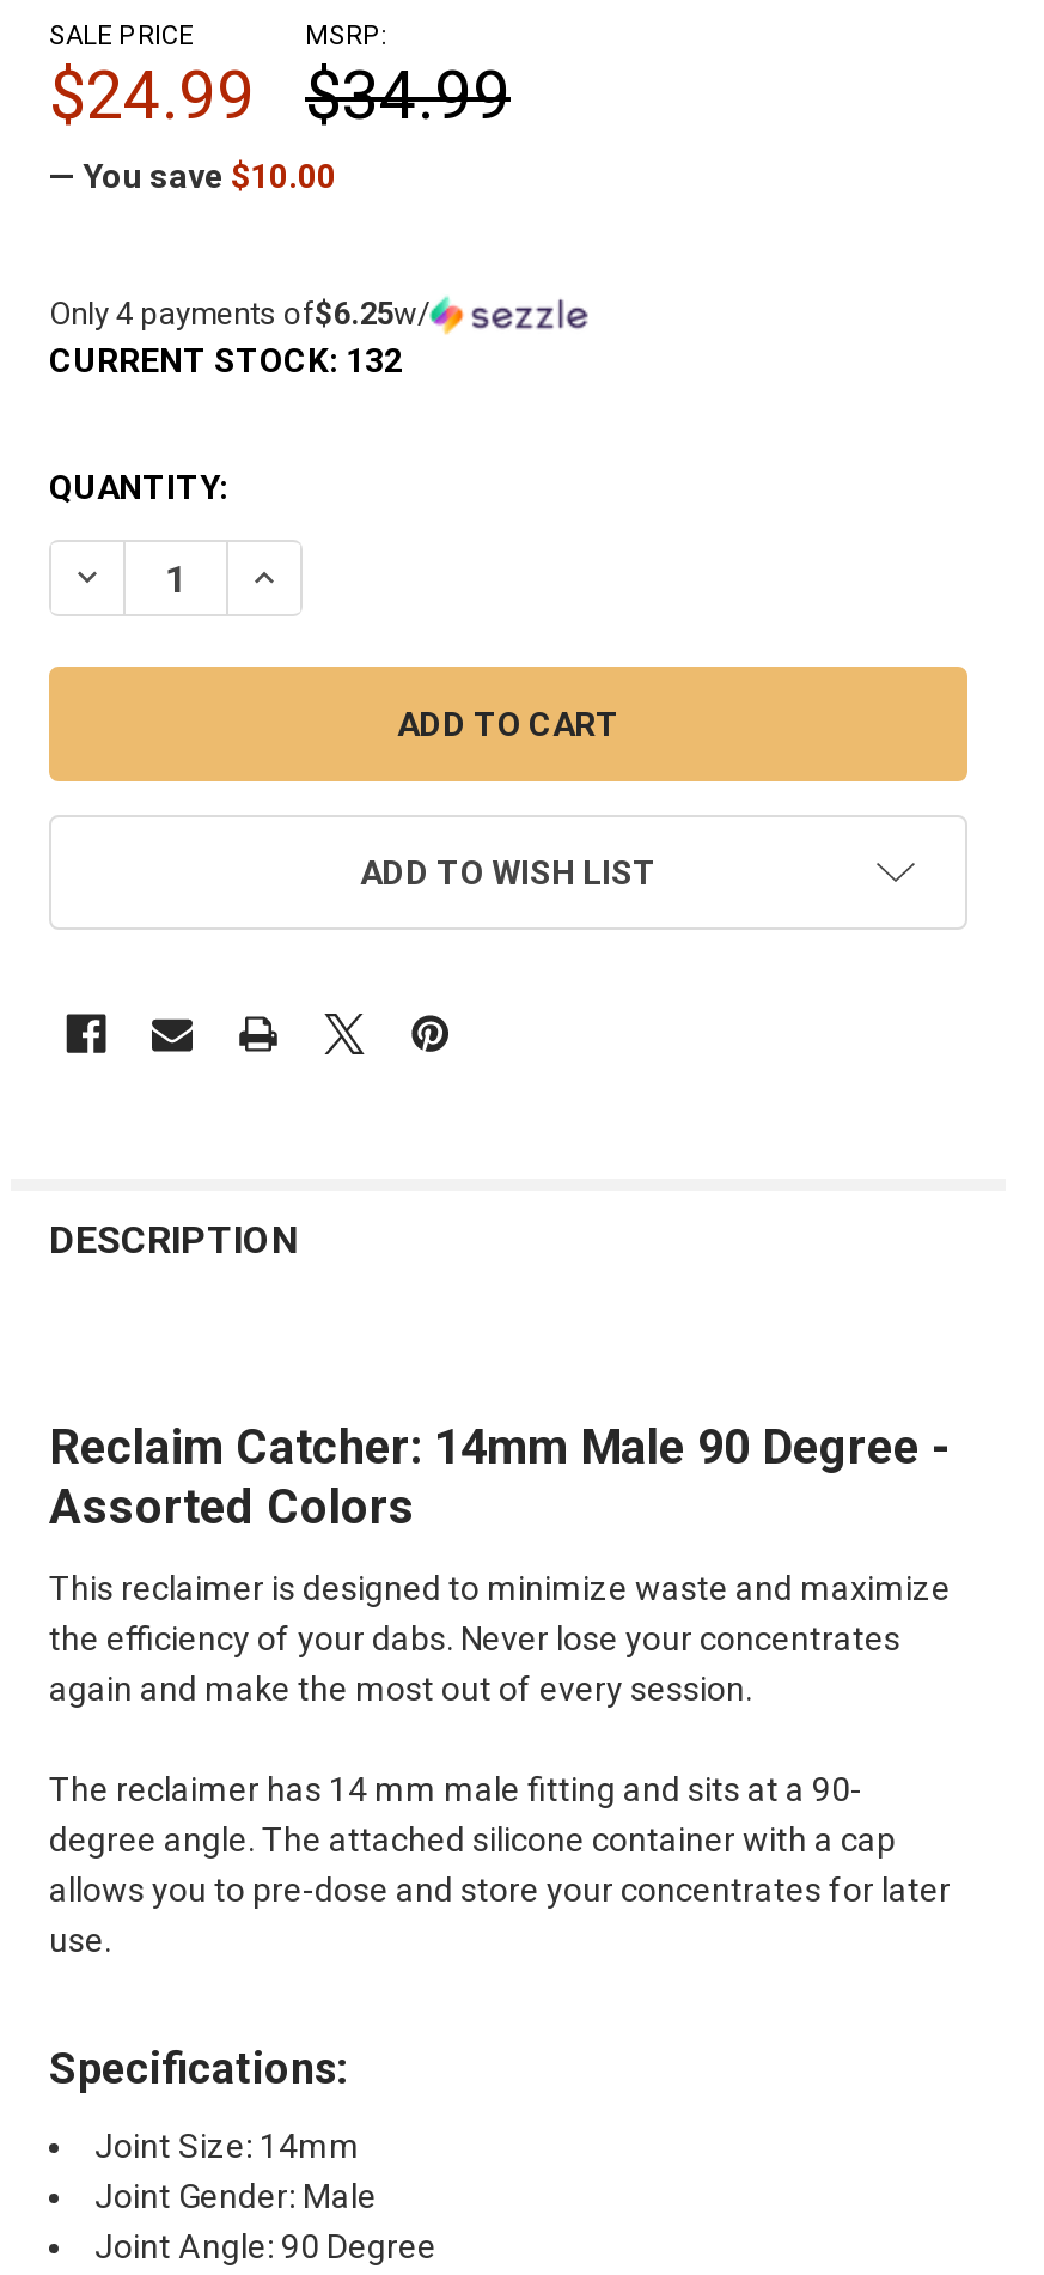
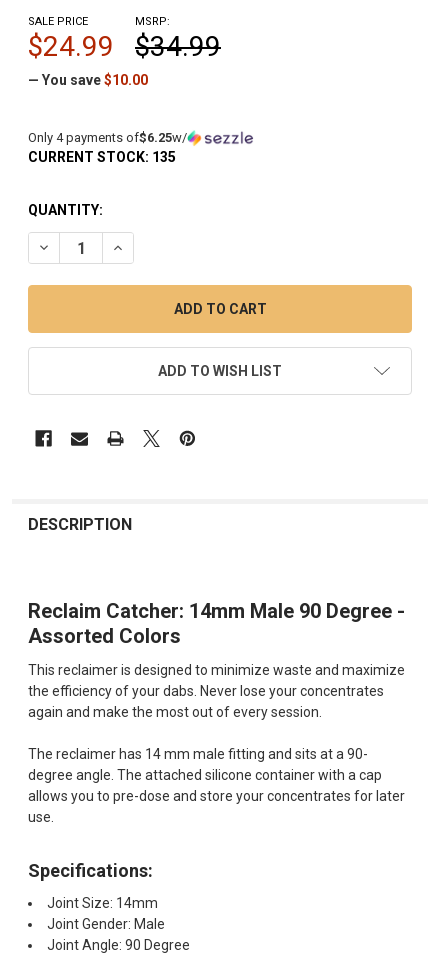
[49,341,403,379] CURRENT STOCK: 132 -> [28,149,176,165] CURRENT STOCK: 135

